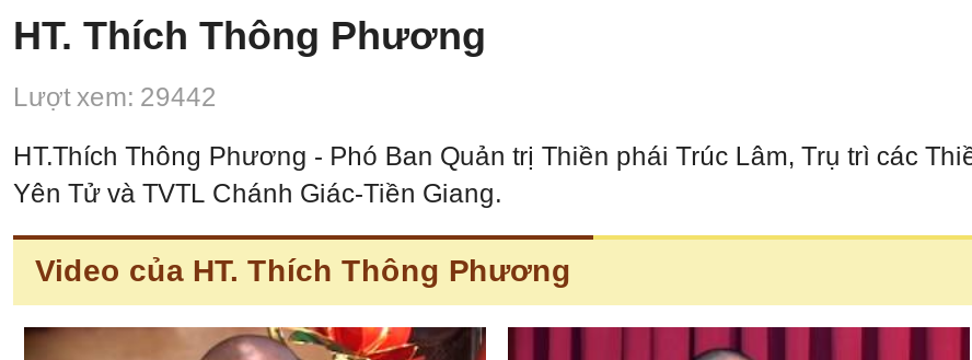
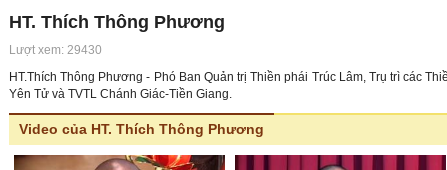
[13,82,217,113] Lượt xem: 29442 -> [9,43,102,57] Lượt xem: 29430

